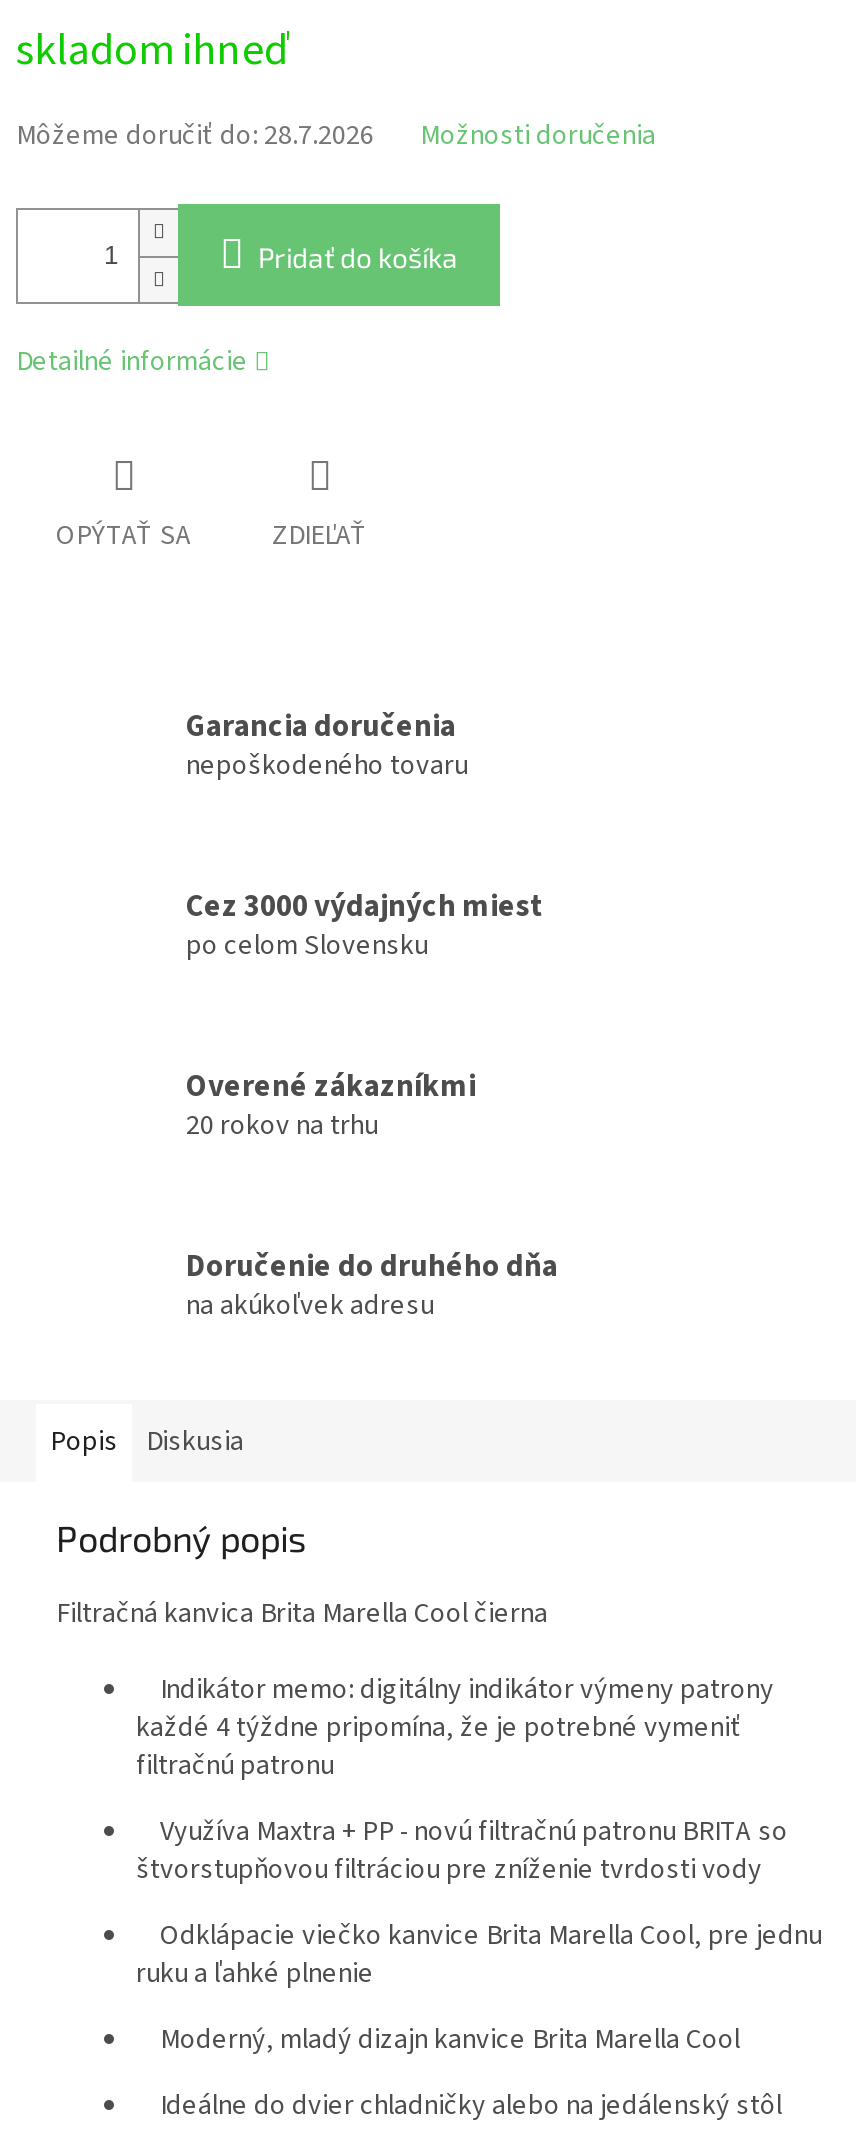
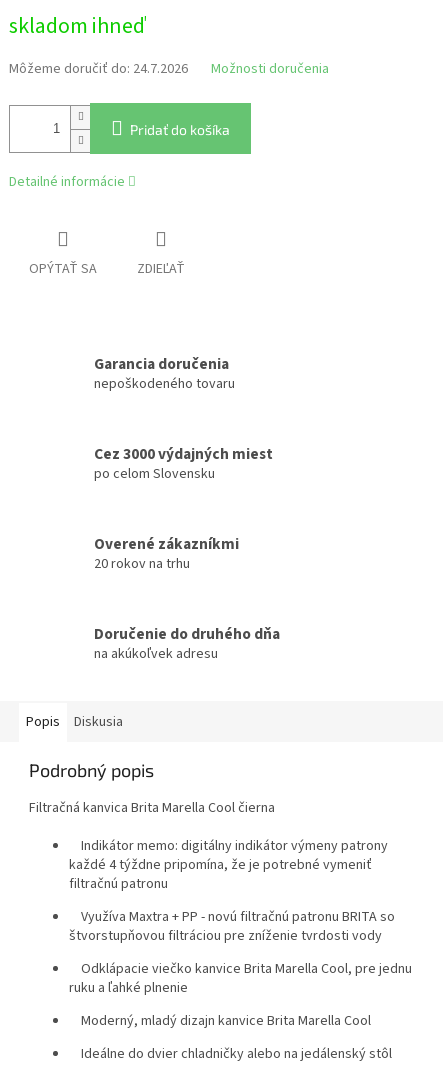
[16,117,374,157] Môžeme doručiť do: 28.7.2026 -> [9,59,188,79] Môžeme doručiť do: 24.7.2026

